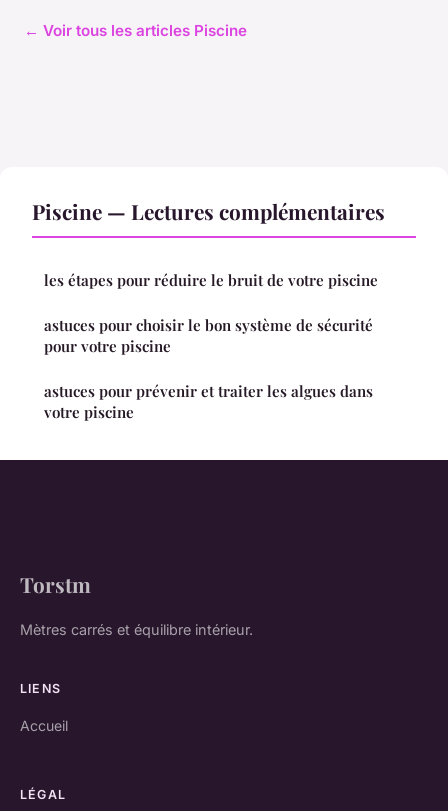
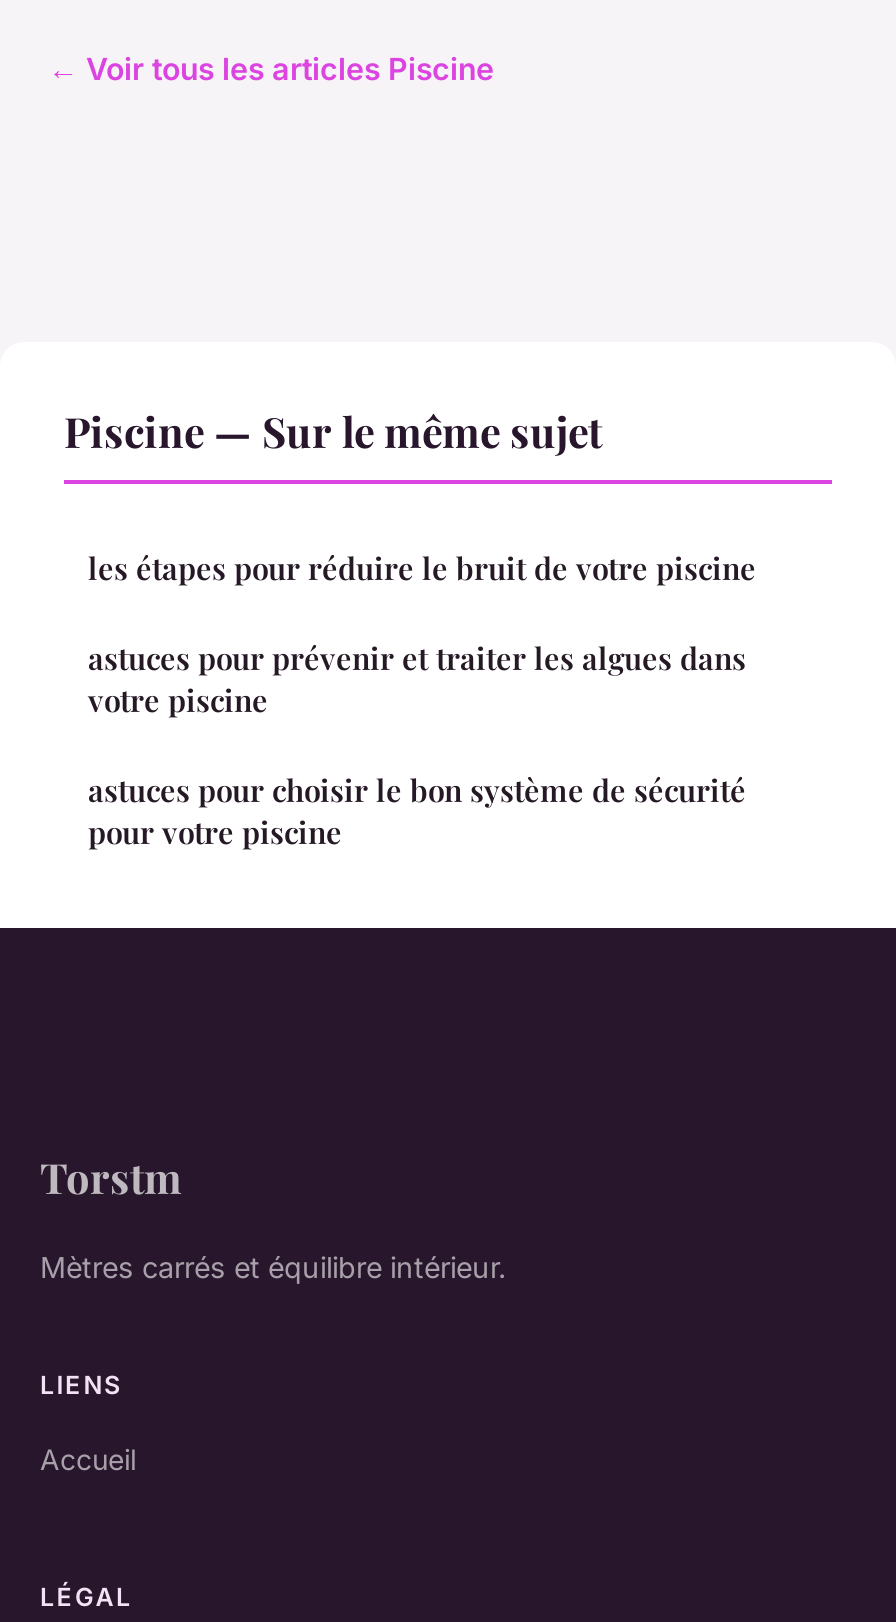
[32,197,385,225] Piscine — Lectures complémentaires -> [64,402,602,458] Piscine — Sur le même sujet
moved [44,315,373,356] -> [88,770,746,852]: astuces pour choisir le bon système de sécurité | pour votre piscine
moved [44,381,373,422] -> [88,638,746,720]: astuces pour prévenir et traiter les algues dans | votre piscine

